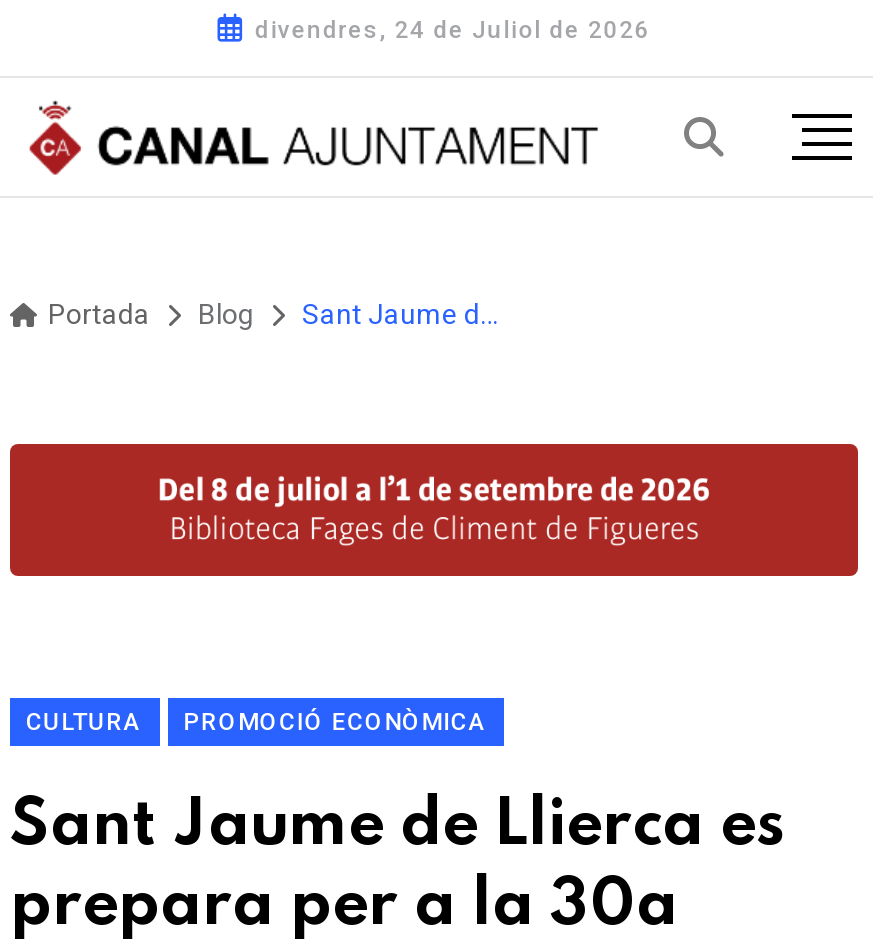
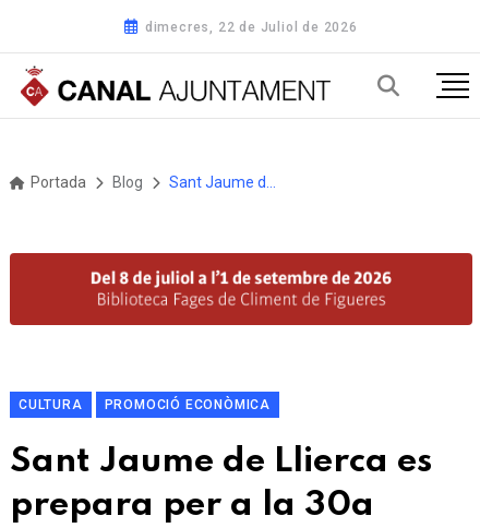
[255,16,650,44] divendres, 24 de Juliol de 2026 -> [145,20,358,35] dimecres, 22 de Juliol de 2026

